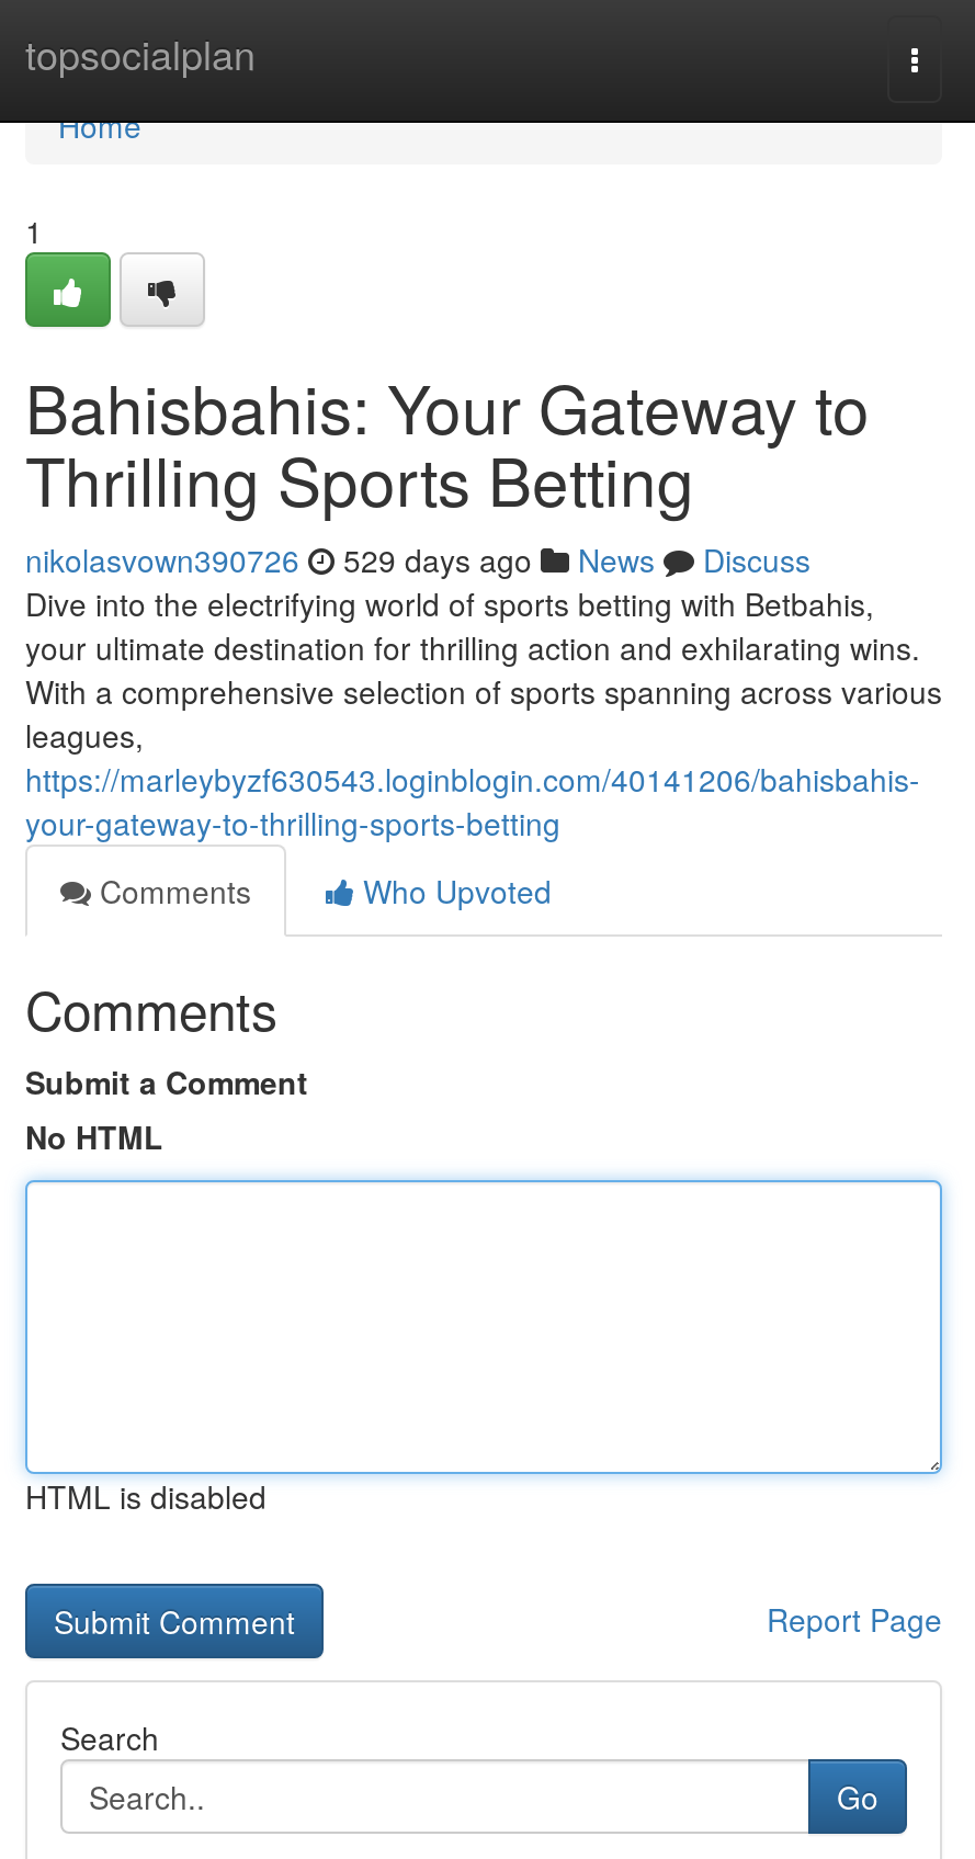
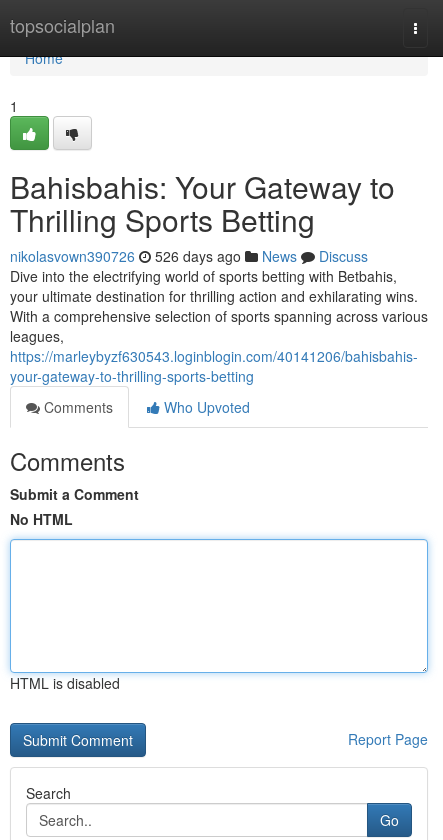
[25,537,810,581] nikolasvown390726 529 days ago News Discuss -> [10,246,368,266] nikolasvown390726 526 days ago News Discuss

